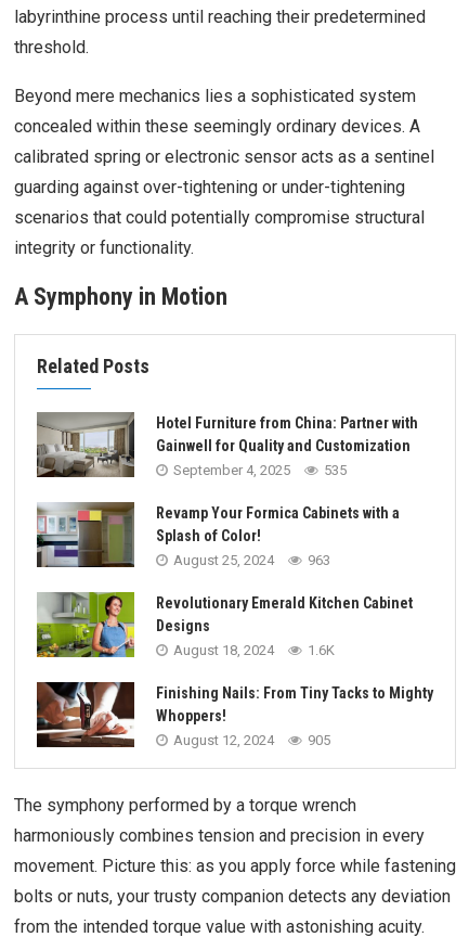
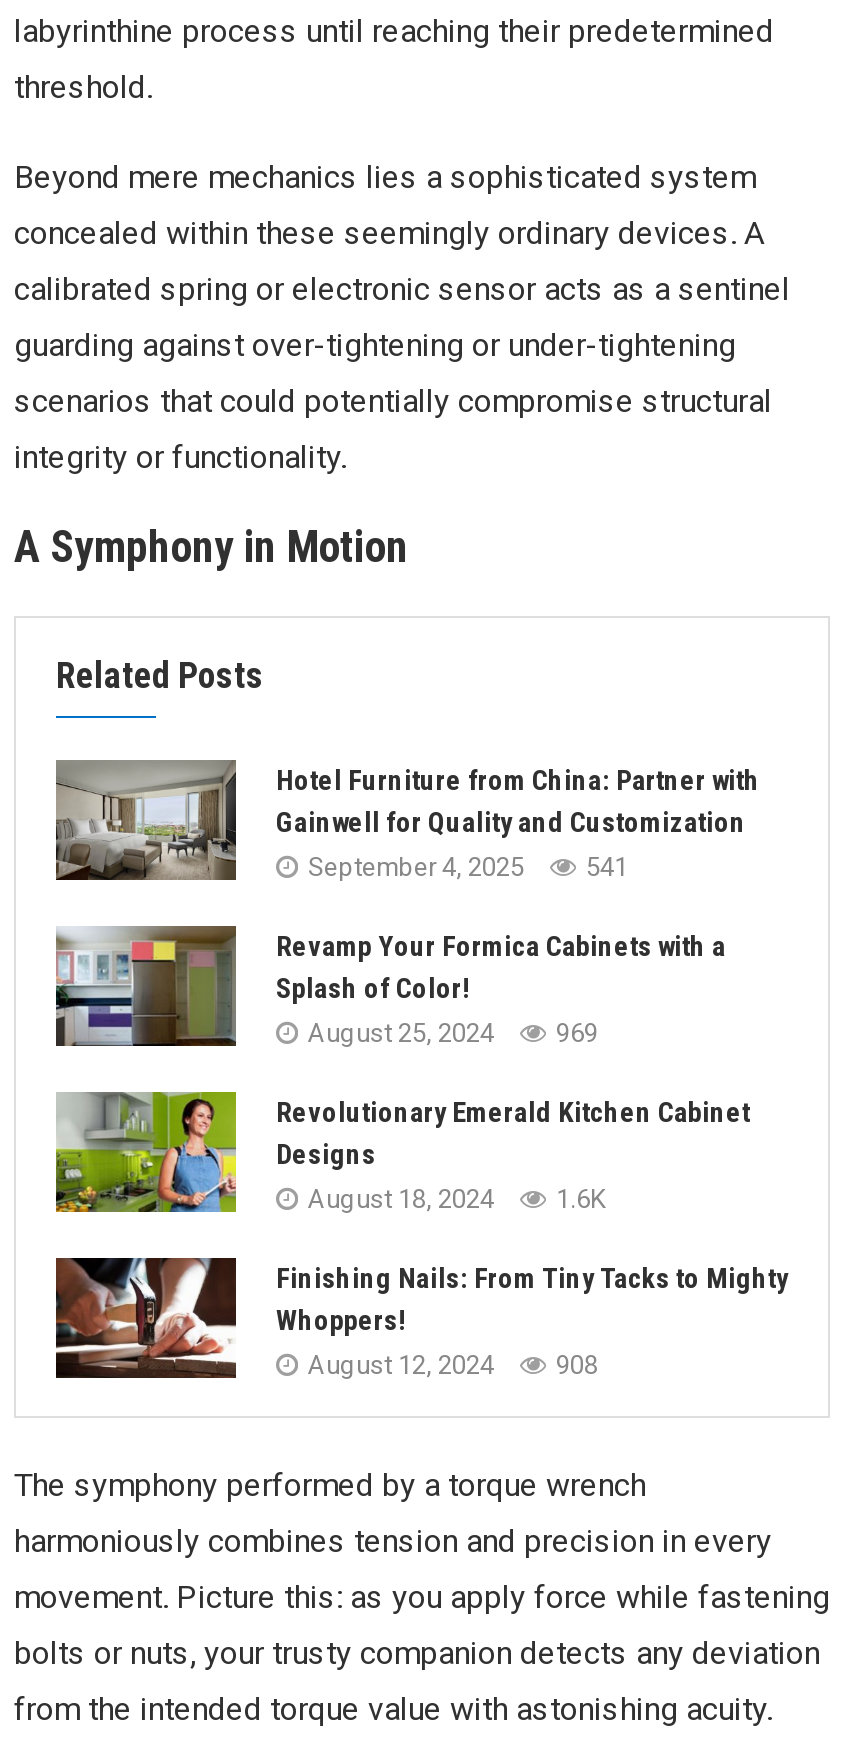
[324,462,347,478] 535 -> [586,852,628,882] 541
[308,552,330,568] 963 -> [556,1018,598,1048] 969
[308,732,330,748] 905 -> [556,1350,598,1380] 908

